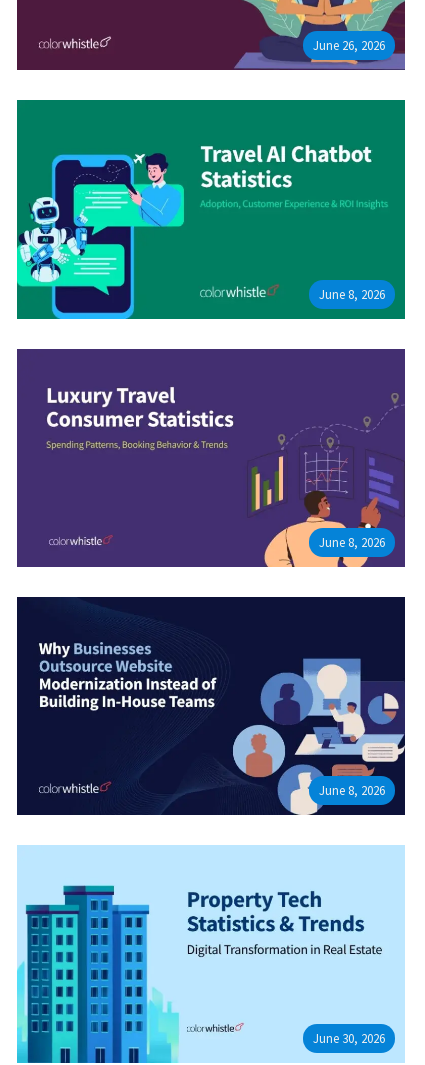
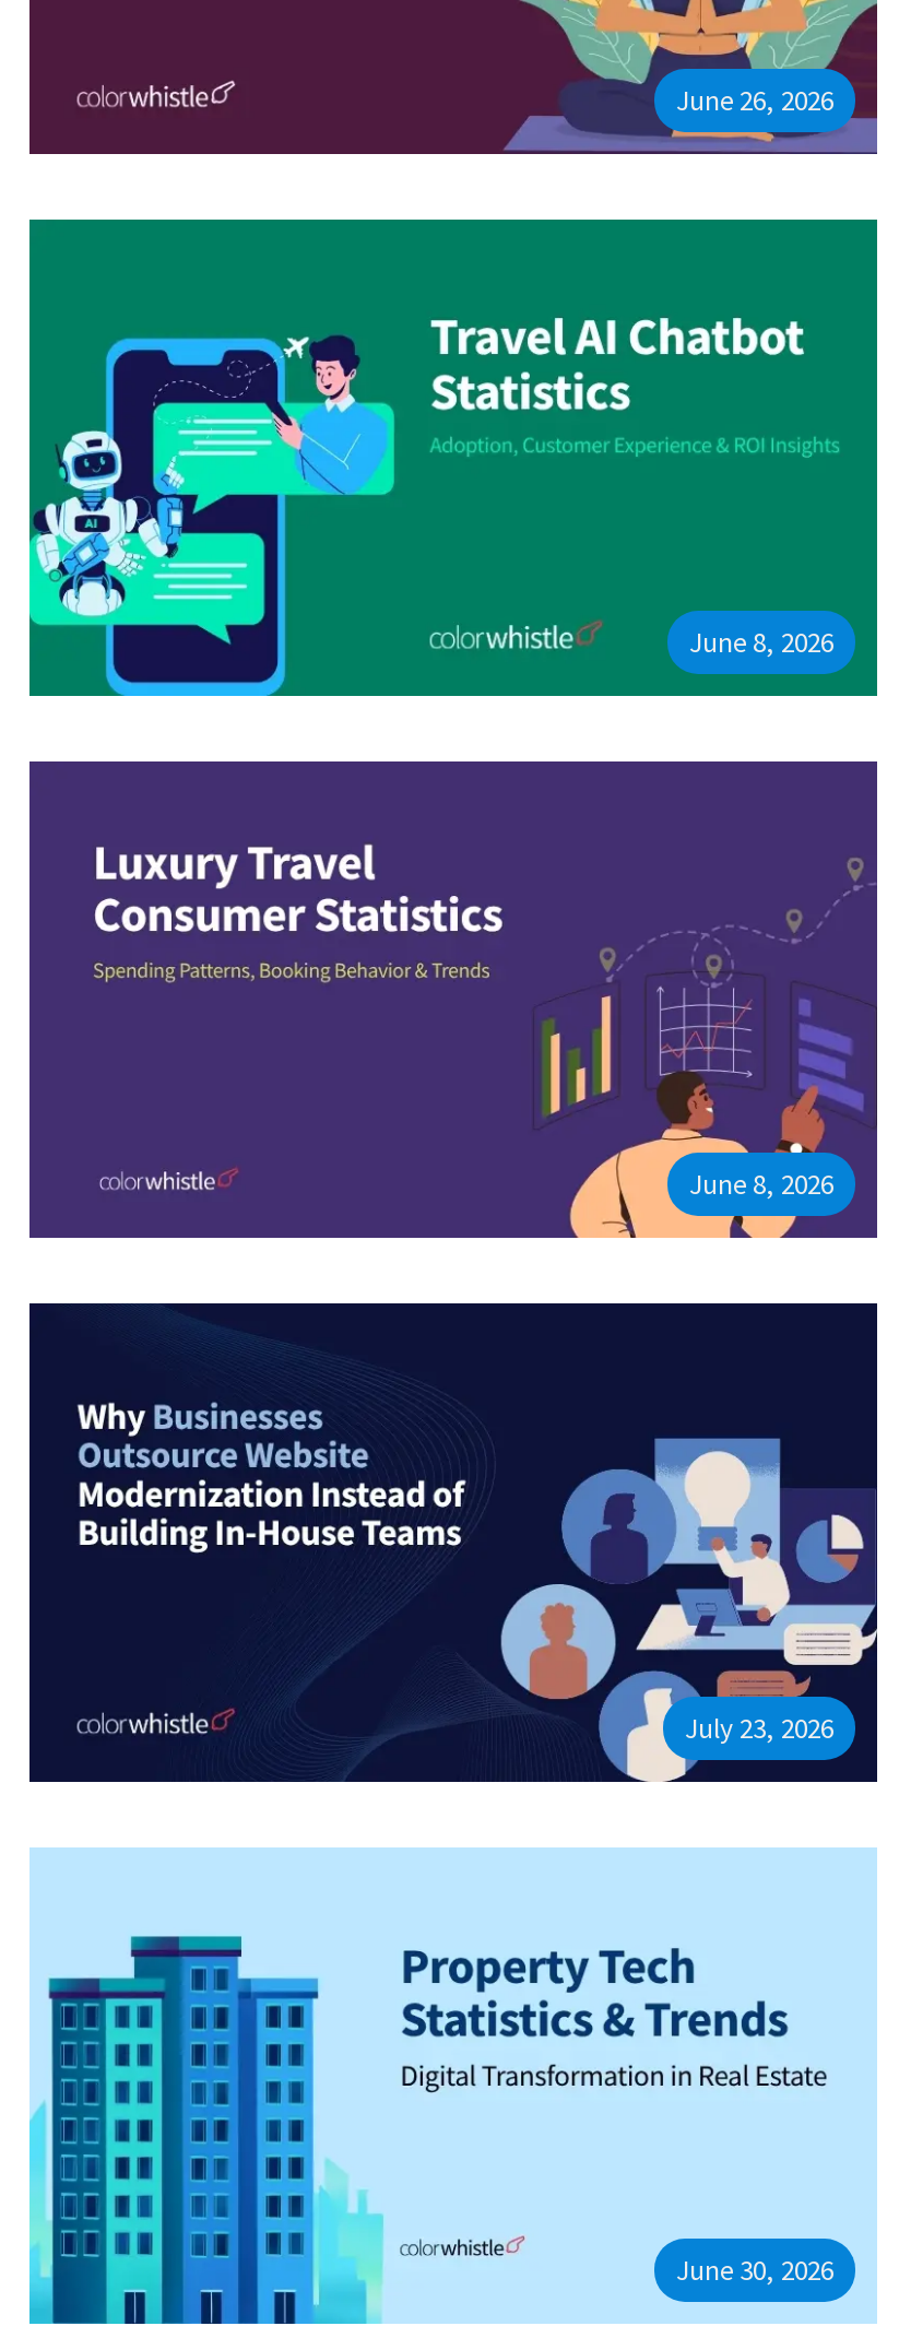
[319,782,385,799] June 8, 2026 -> [685,1709,833,1746] July 23, 2026

